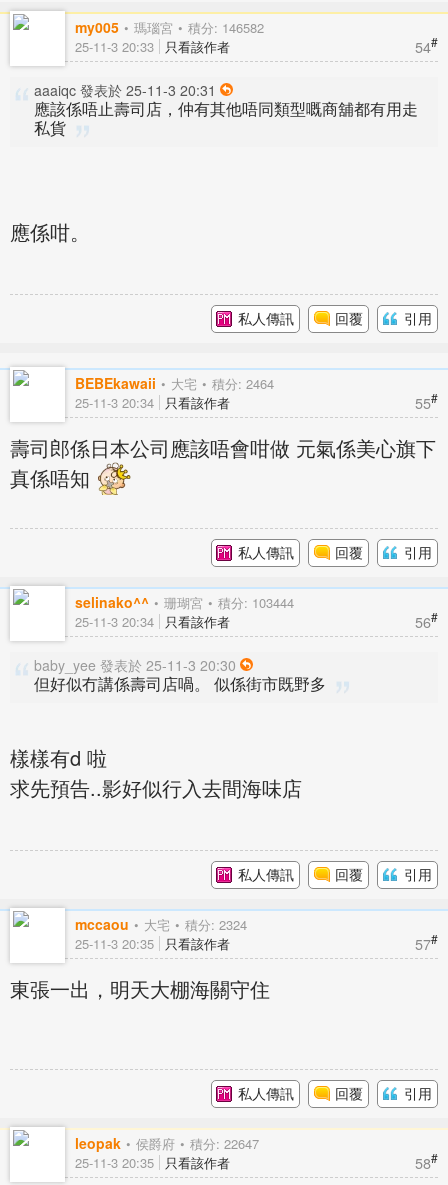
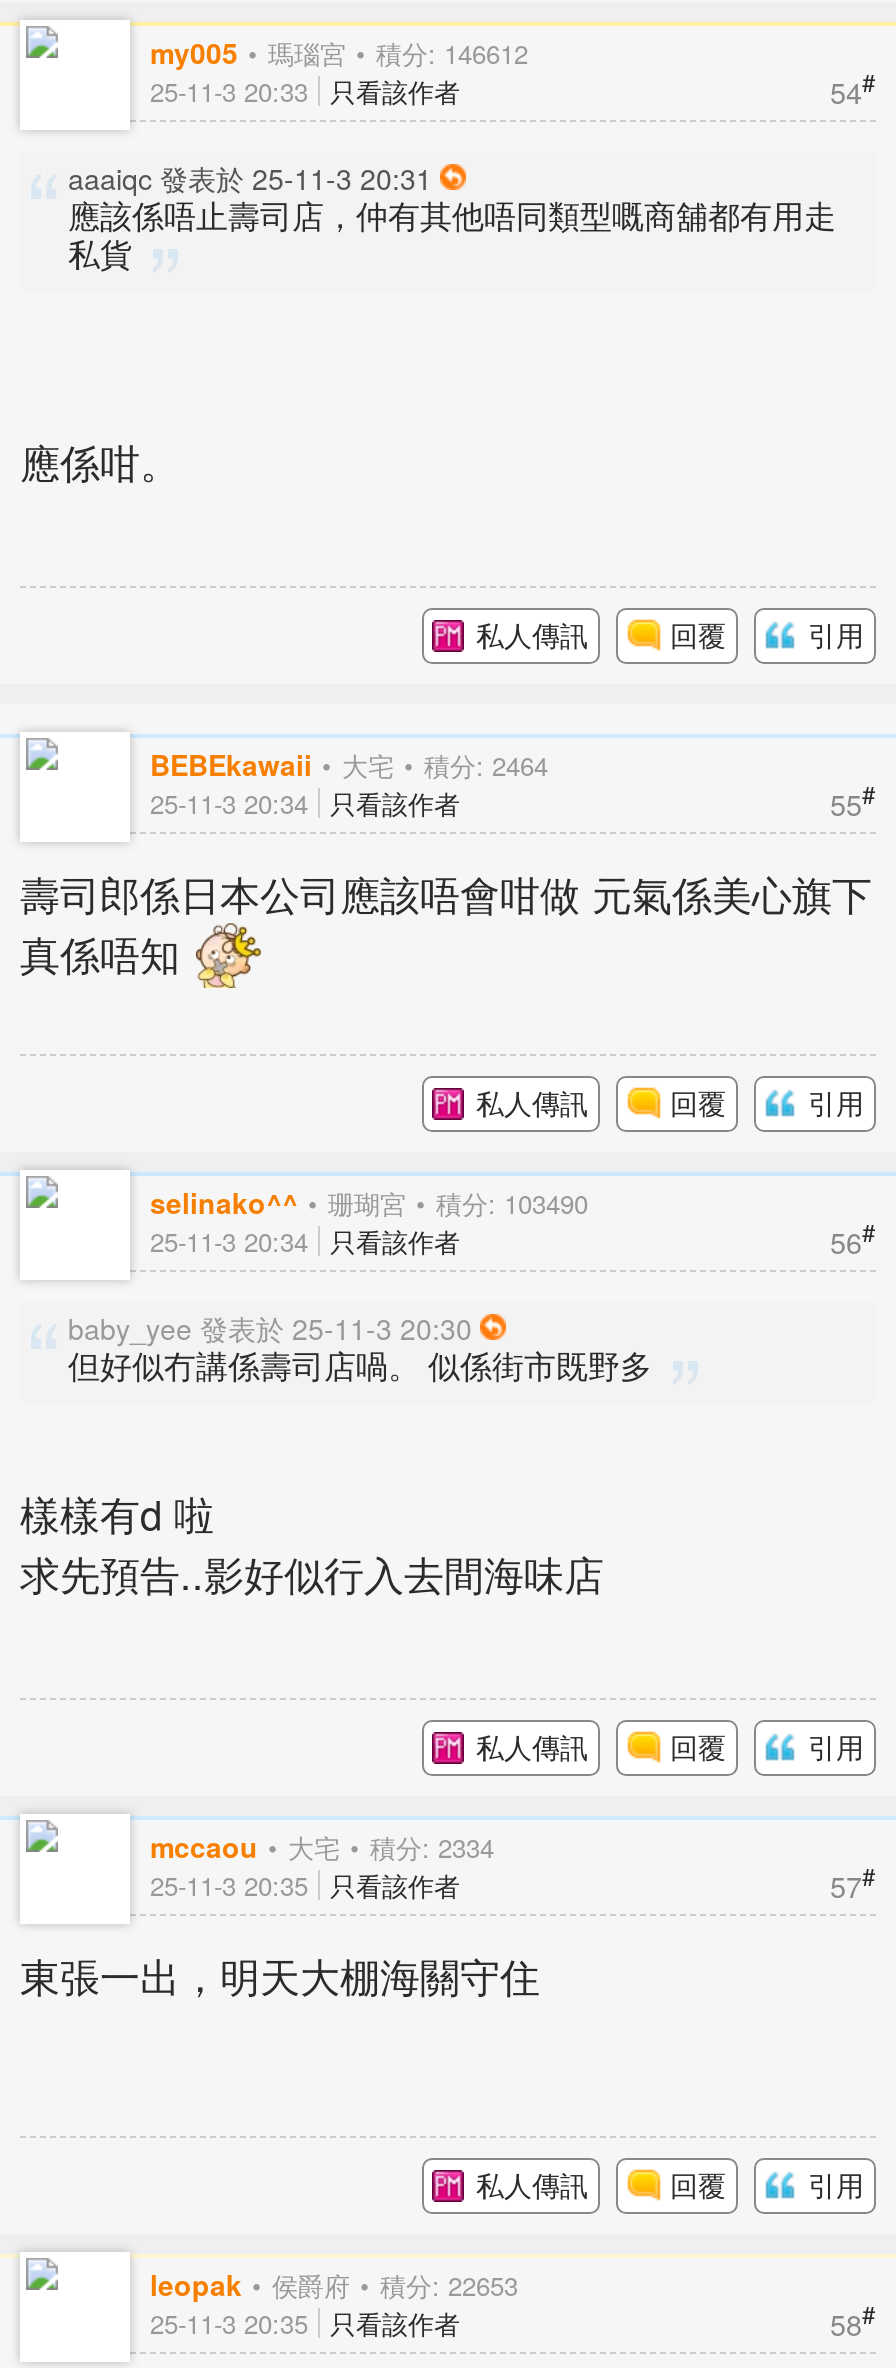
[188,17,264,36] 積分: 146582 -> [376,33,528,71] 積分: 146612
[75,591,294,611] selinako^^ 珊瑚宮 積分: 103444 -> [150,1181,588,1221] selinako^^ 珊瑚宮 積分: 103490
[75,913,247,933] mccaou 大宅 積分: 2324 -> [150,1825,494,1865] mccaou 大宅 積分: 2334
[190,1133,259,1152] 積分: 22647 -> [380,2265,518,2303] 積分: 22653

